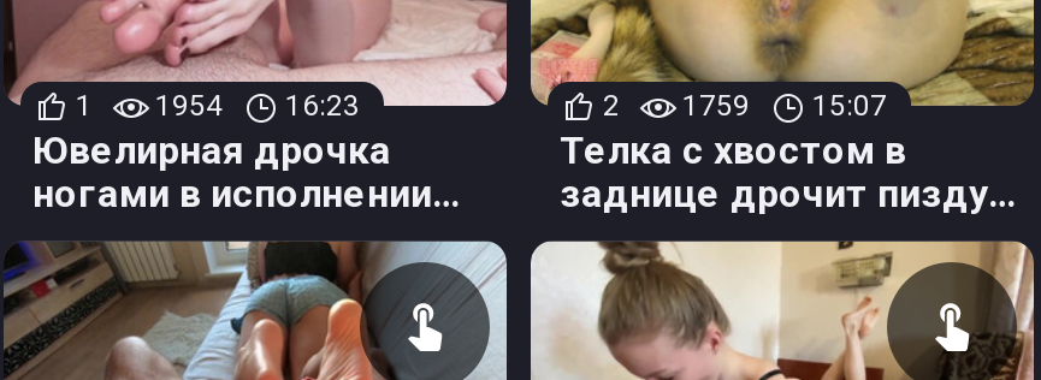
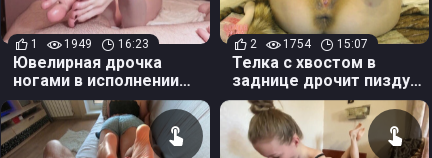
[76,89,360,123] 1 1954 16:23 -> [31,37,149,51] 1 1949 16:23
[603,89,887,123] 2 1759 15:07 -> [250,37,368,51] 2 1754 15:07

